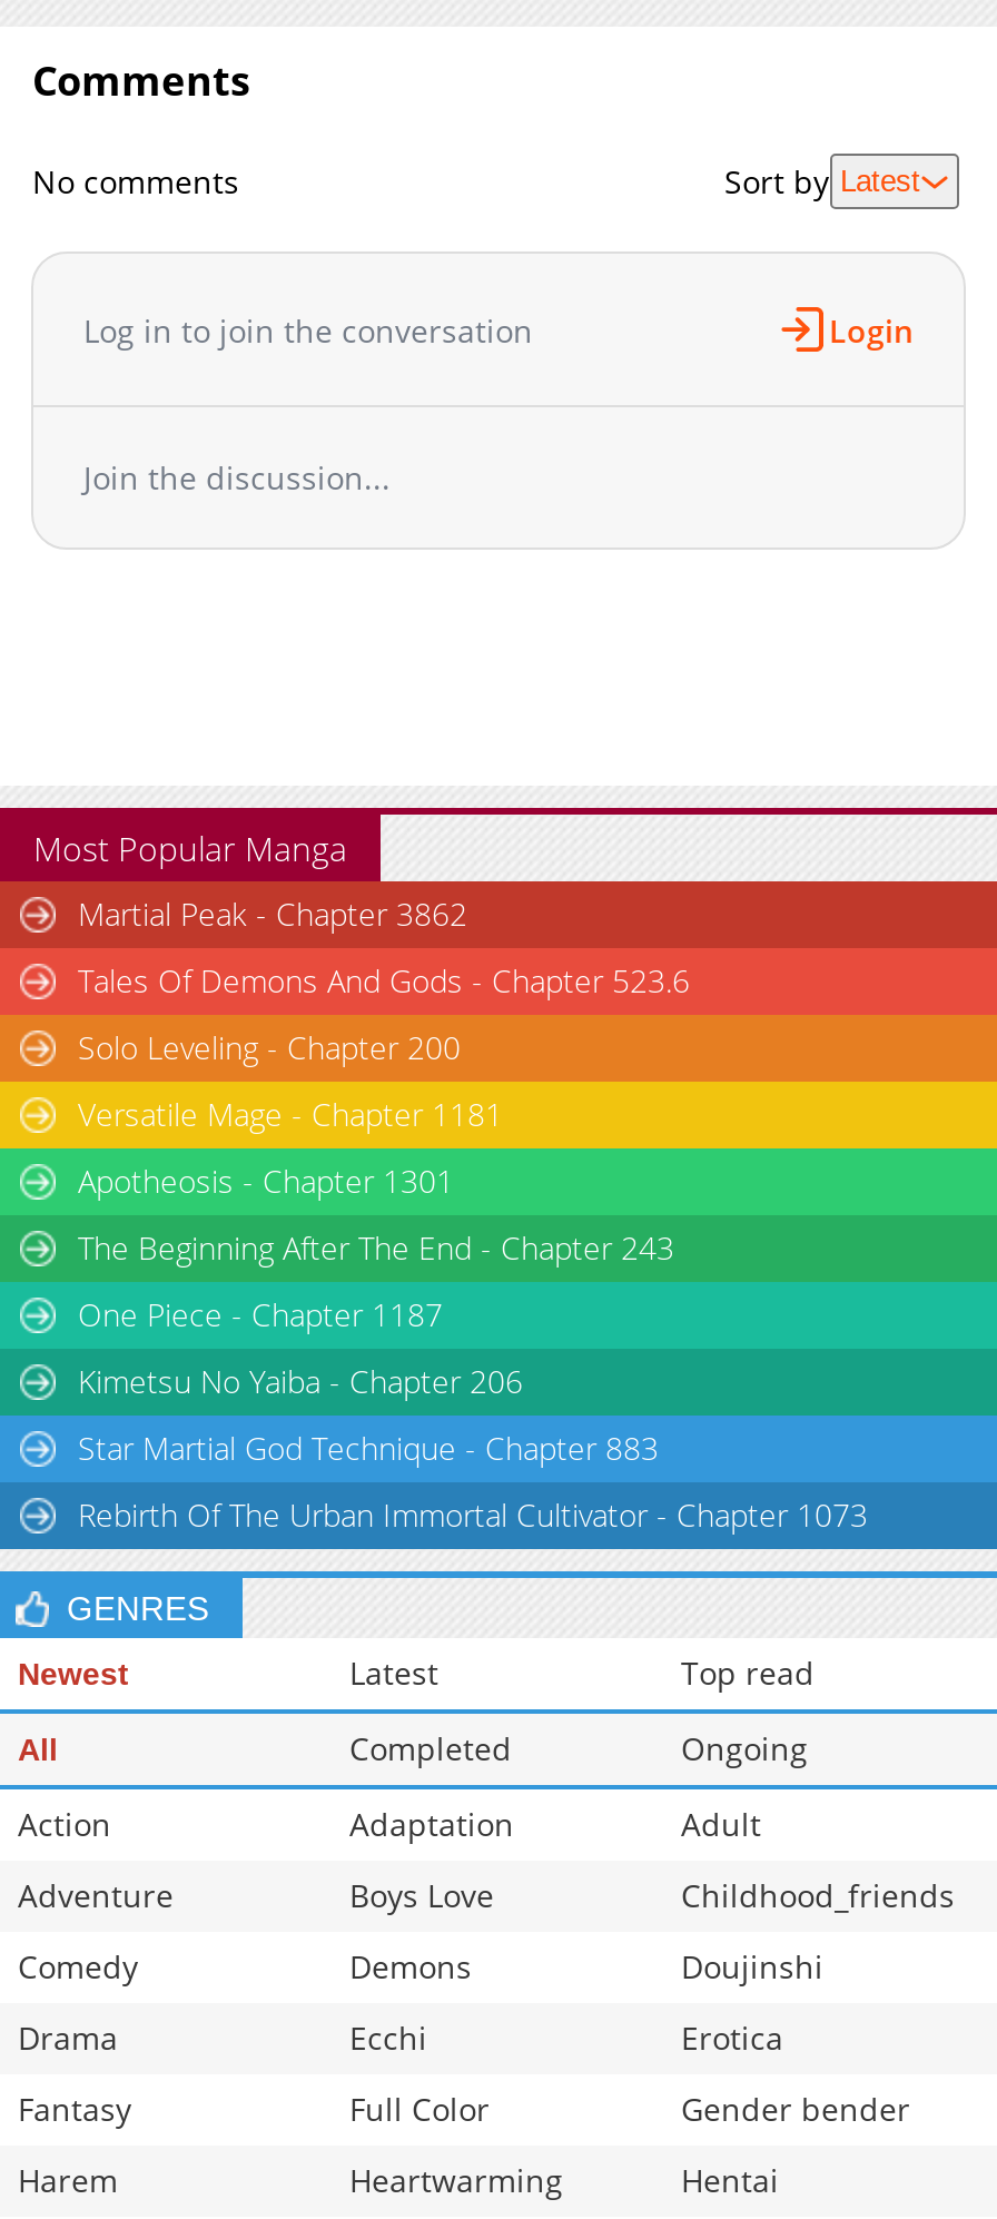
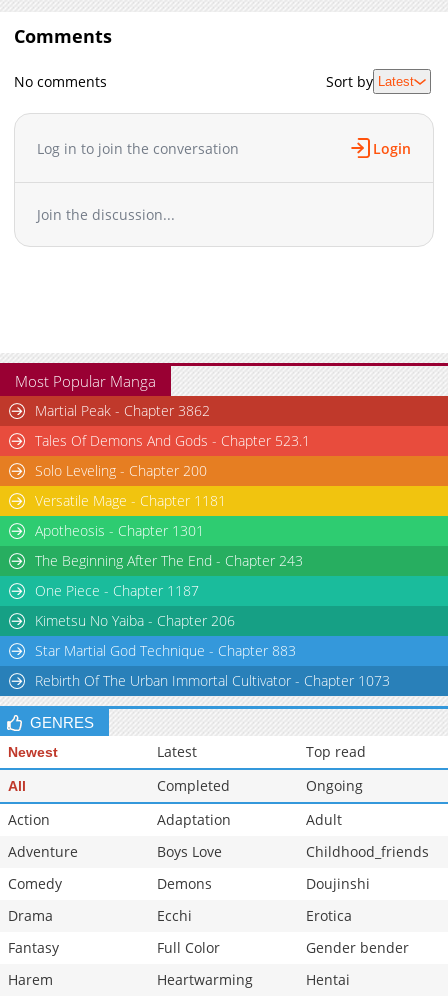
[78,960,690,1002] Tales Of Demons And Gods - Chapter 523.6 -> [35,431,310,450] Tales Of Demons And Gods - Chapter 523.1

